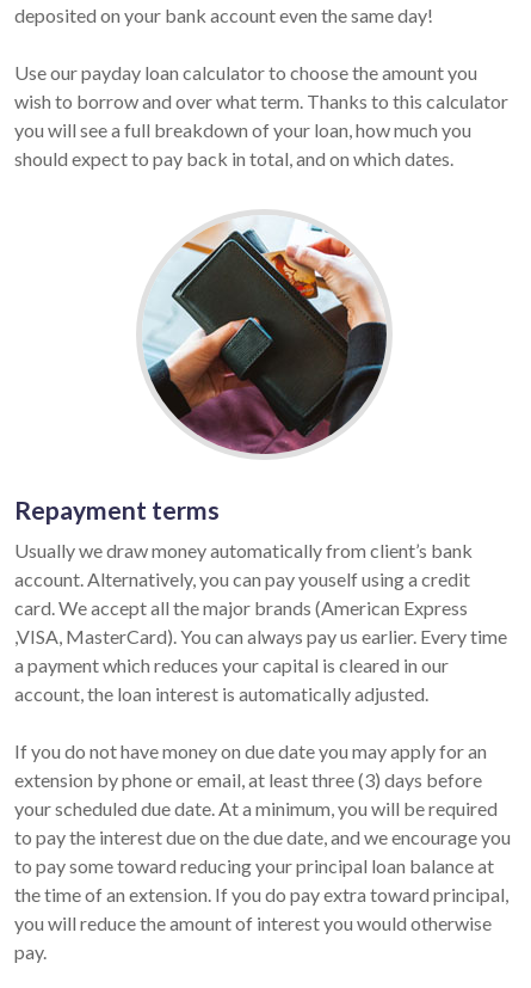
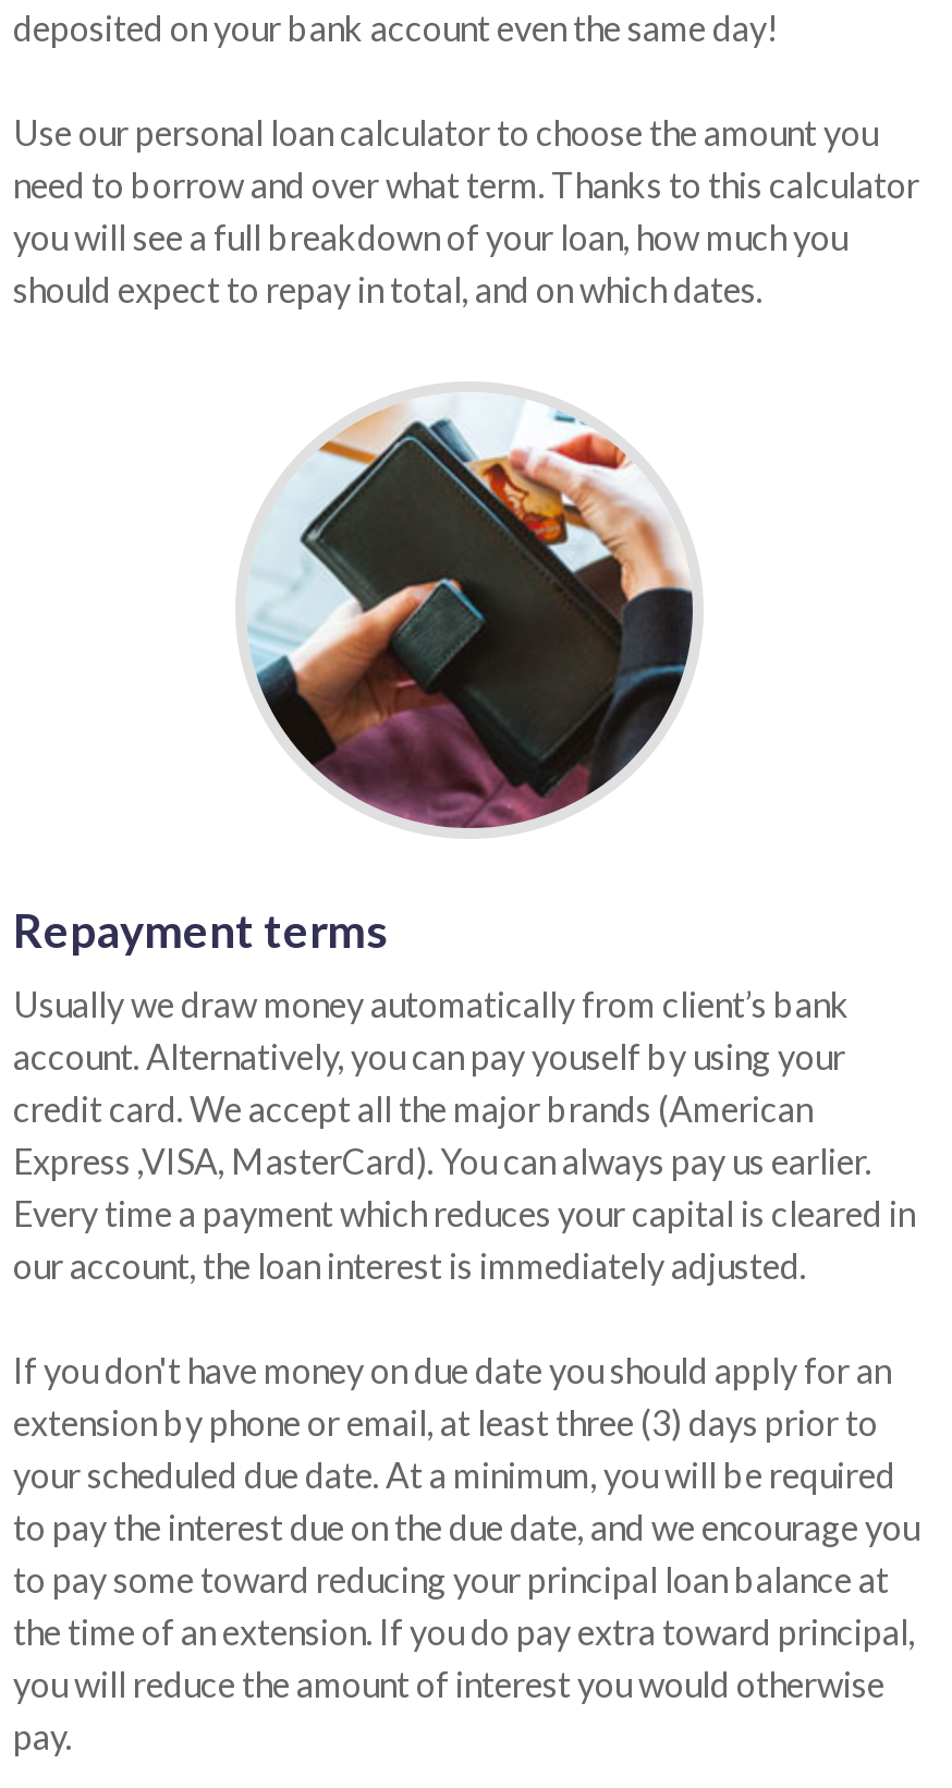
[14,61,477,84] Use our payday loan calculator to choose the amount you -> [13,111,878,153] Use our personal loan calculator to choose the amount you
[14,90,508,112] wish to borrow and over what term. Thanks to this calculator -> [13,163,919,205] need to borrow and over what term. Thanks to this calculator
[14,147,453,170] should expect to pay back in total, and on which dates. -> [13,268,762,309] should expect to repay in total, and on which dates.
[14,567,507,705] account. Alternatively, you can pay youself using a credit | card. We accept all the major brands (American Express | ,VISA, MasterCard). You can always pay us earlier. Every time | a payment which reduces your capital is cleared in our | account, the loan interest is automatically adjusted. -> [13,1035,915,1286] account. Alternatively, you can pay youself by using your | credit card. We accept all the major brands (American | Express ,VISA, MasterCard). You can always pay us earlier. | Every time a payment which reduces your capital is cleared in | our account, the loan interest is immediately adjusted.
[14,740,487,791] If you do not have money on due date you may apply for an | extension by phone or email, at least three (3) days before -> [13,1349,891,1443] If you don't have money on due date you should apply for an | extension by phone or email, at least three (3) days prior to

